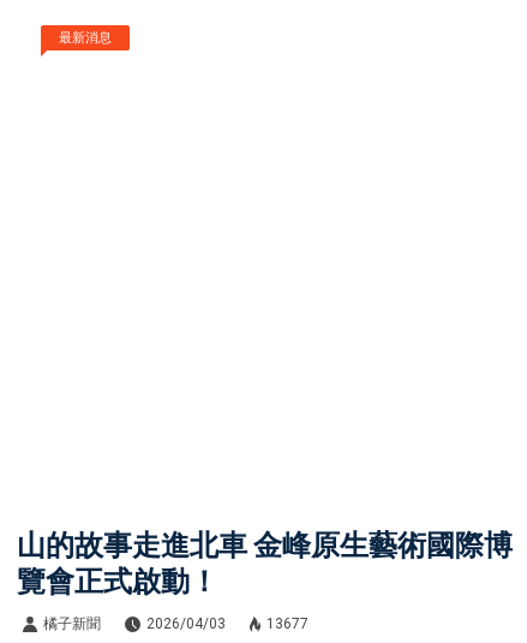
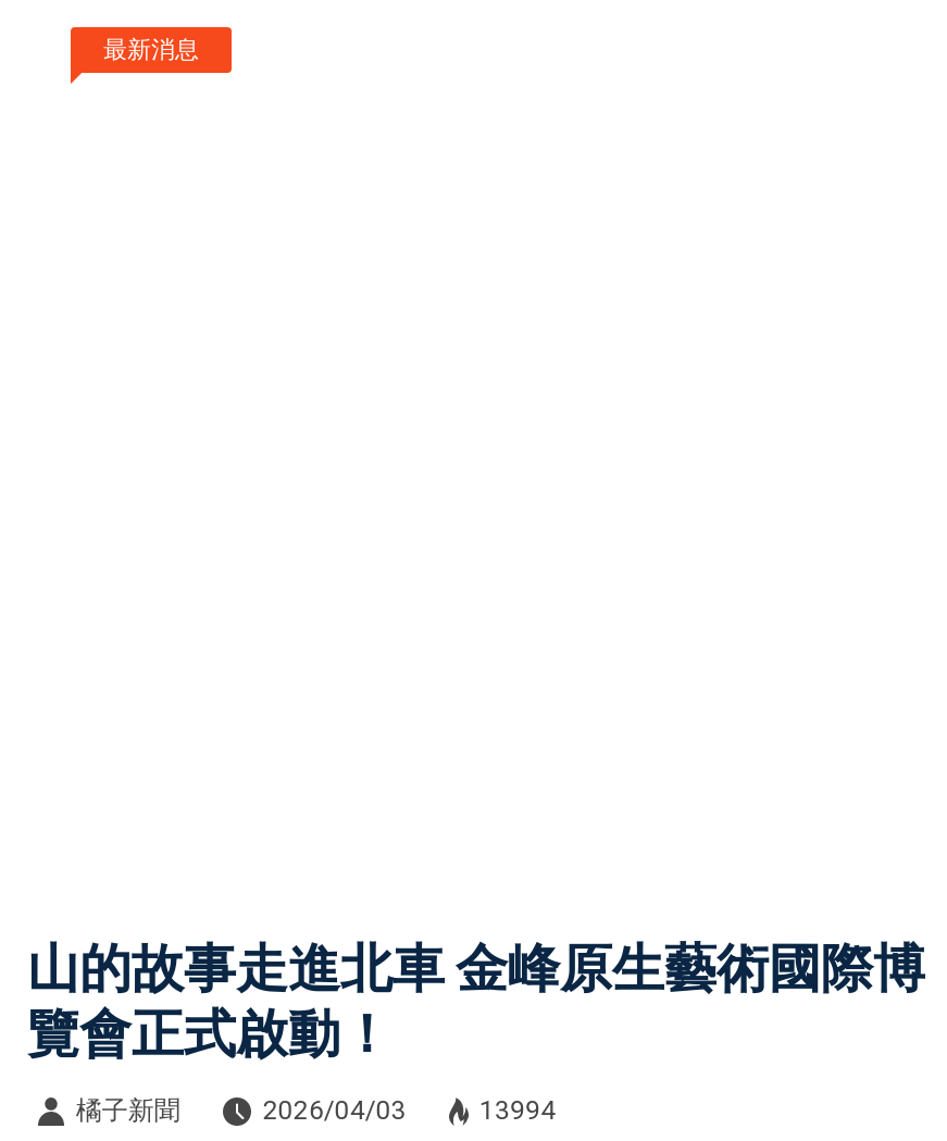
[267,615,309,632] 13677 -> [480,1096,556,1126] 13994

